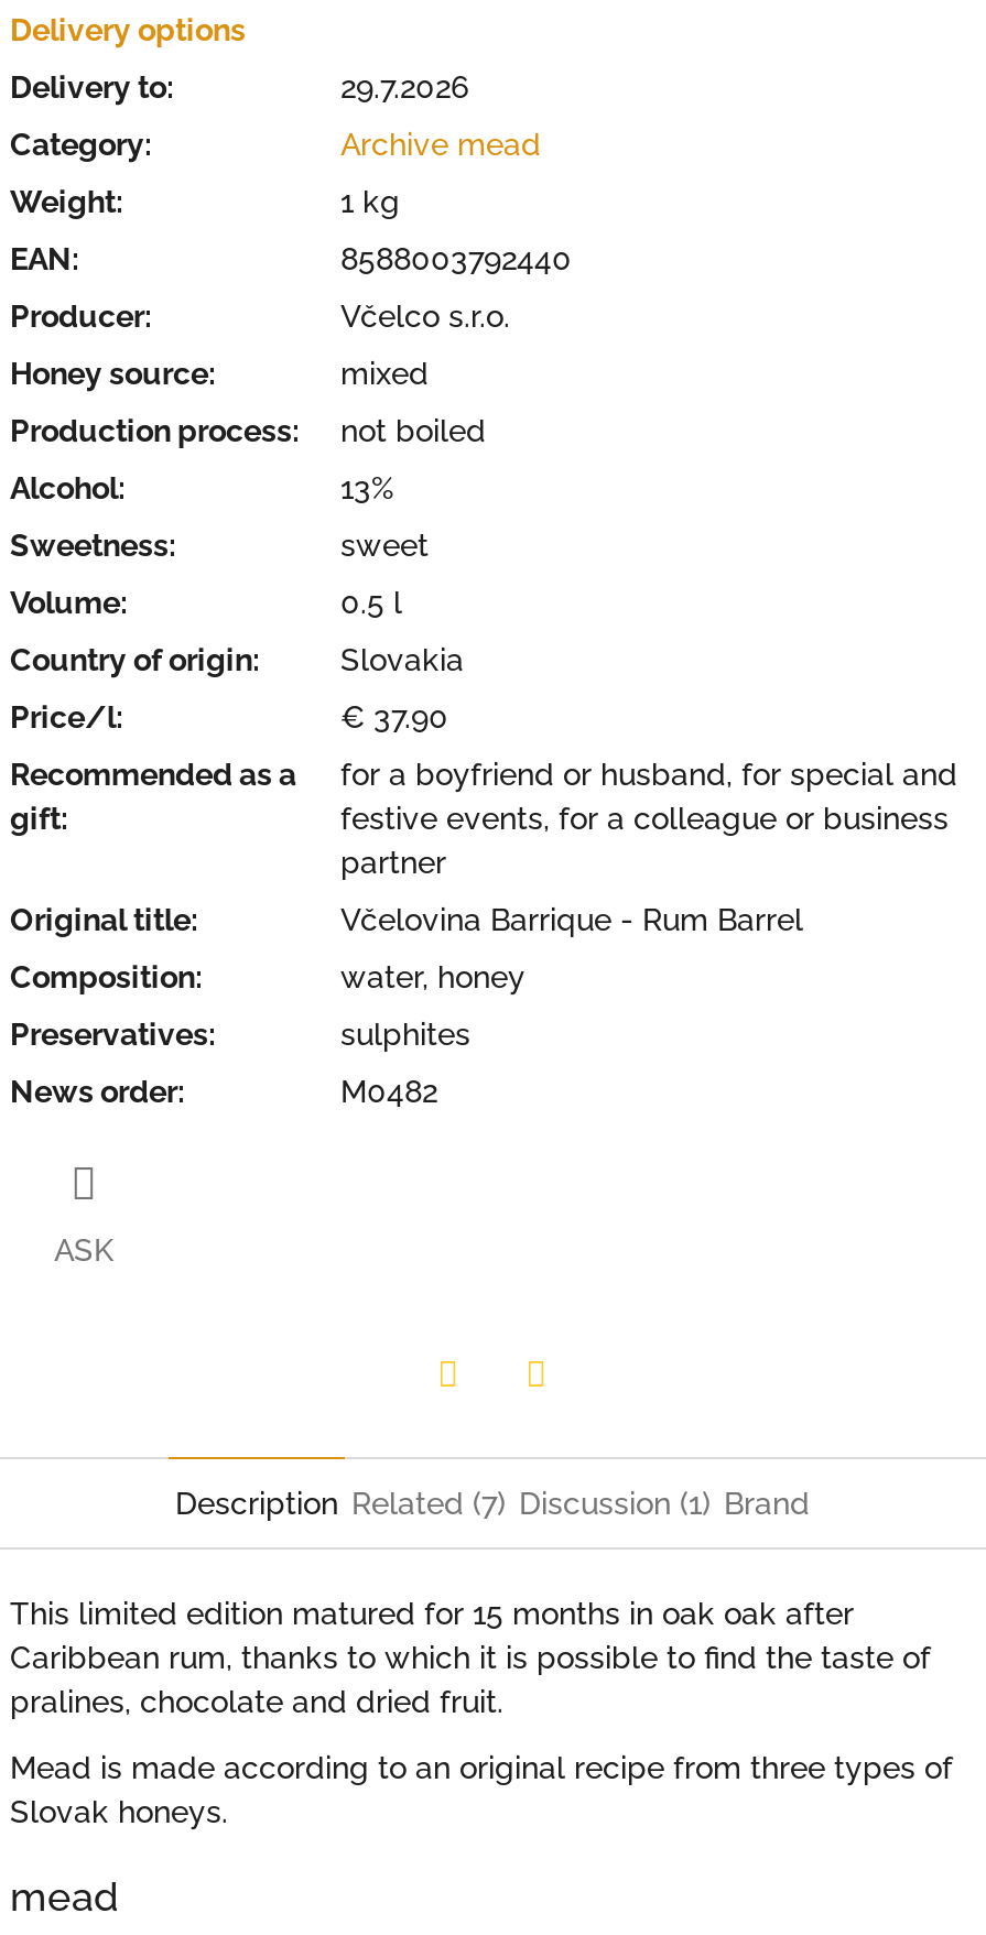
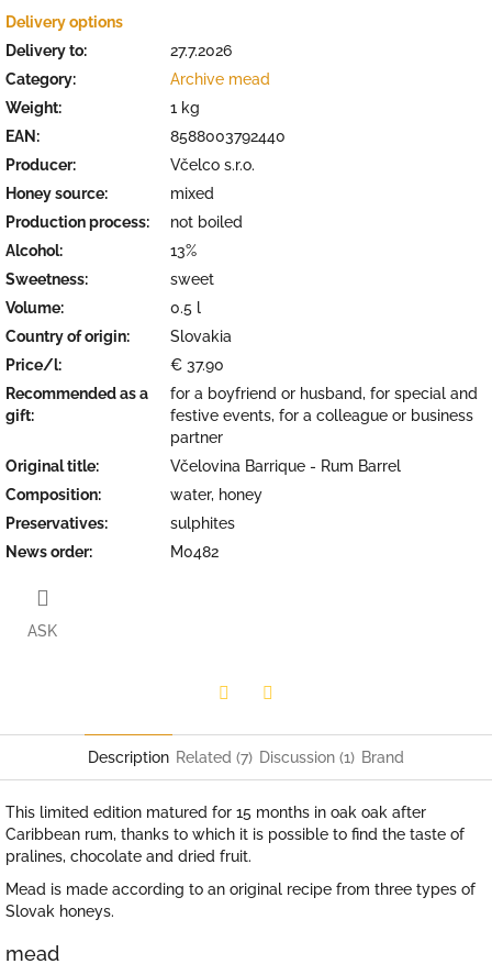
[340,70,468,105] 29.7.2026 -> [170,42,232,59] 27.7.2026

